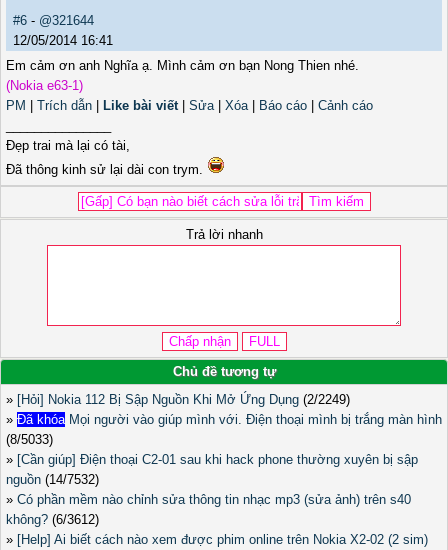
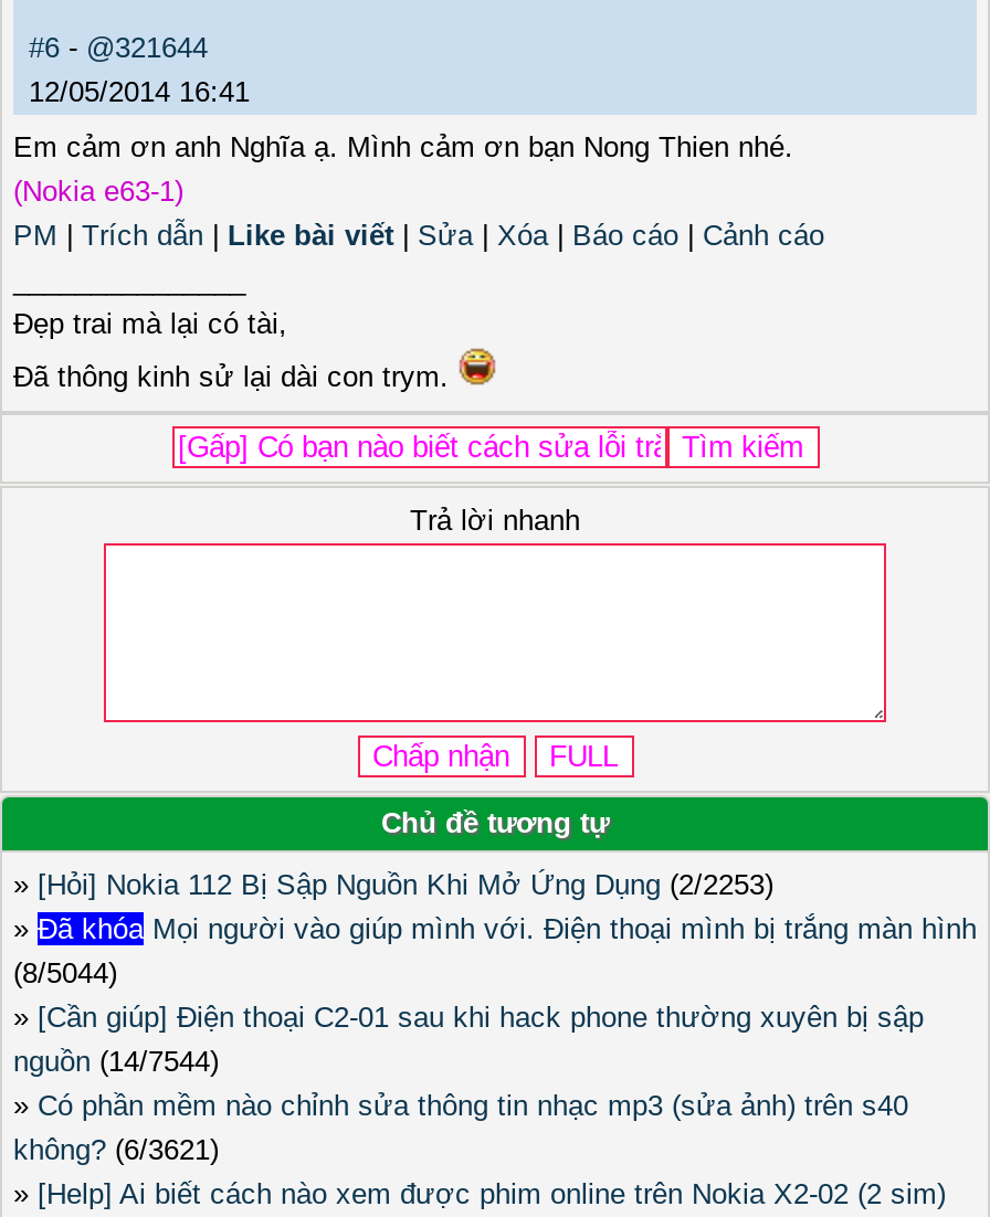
[6,392,350,407] » [Hỏi] Nokia 112 Bị Sập Nguồn Khi Mở Ứng Dụng (2/2249) -> [13,869,773,902] » [Hỏi] Nokia 112 Bị Sập Nguồn Khi Mở Ứng Dụng (2/2253)
[6,432,53,447] (8/5033) -> [13,957,117,990] (8/5044)
[6,472,99,487] nguồn (14/7532) -> [13,1046,219,1079] nguồn (14/7544)
[6,512,99,527] không? (6/3612) -> [13,1134,219,1167] không? (6/3621)

